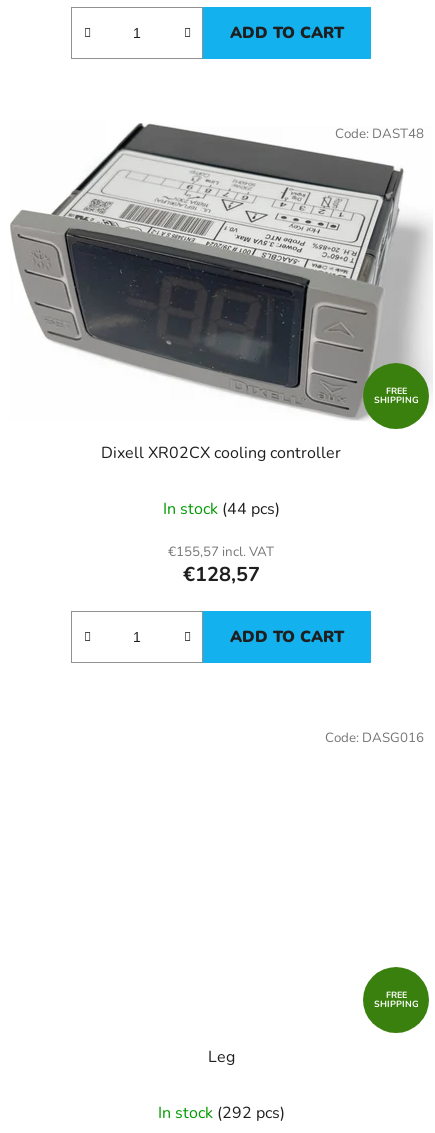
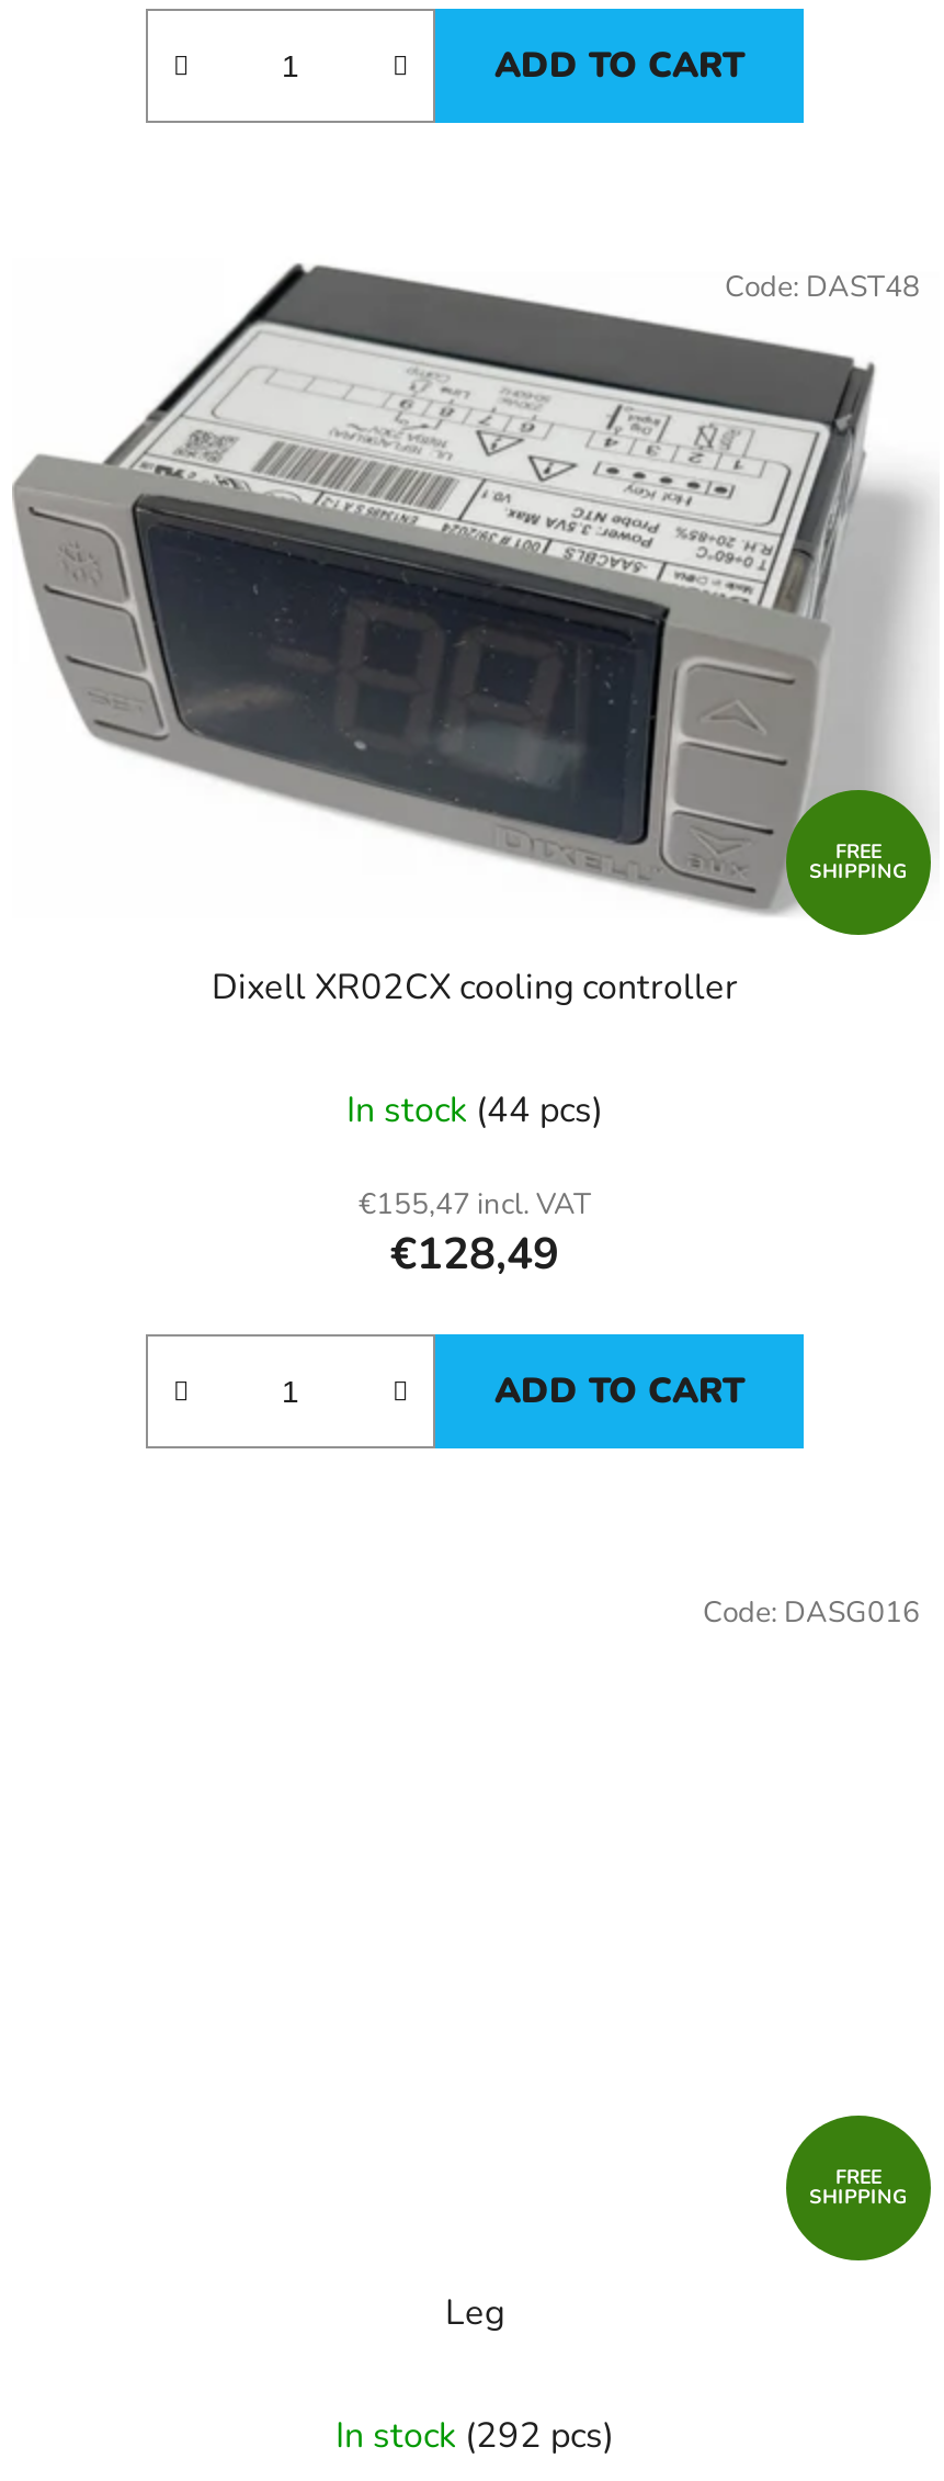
[168,543,274,561] €155,57 incl. VAT -> [359,1186,591,1225] €155,47 incl. VAT
[182,561,259,588] €128,57 -> [390,1225,559,1284] €128,49

